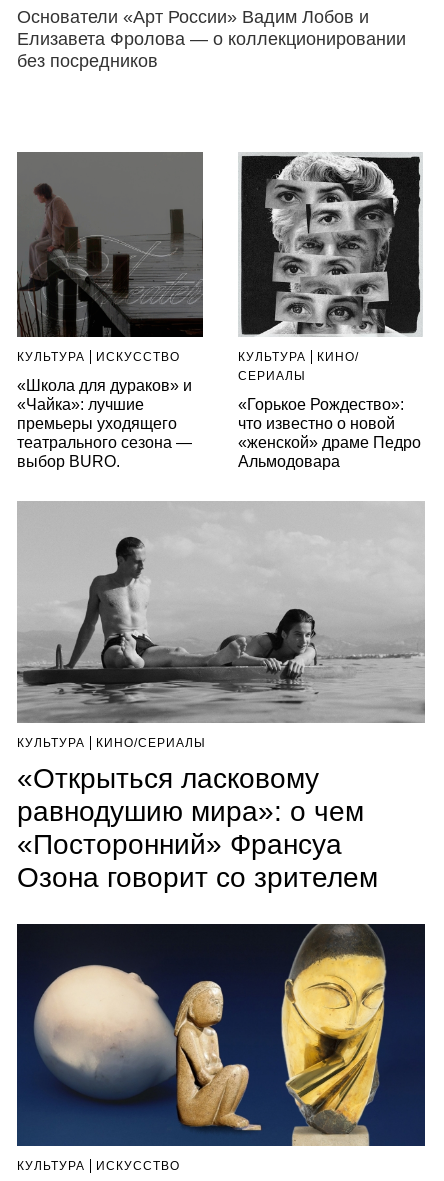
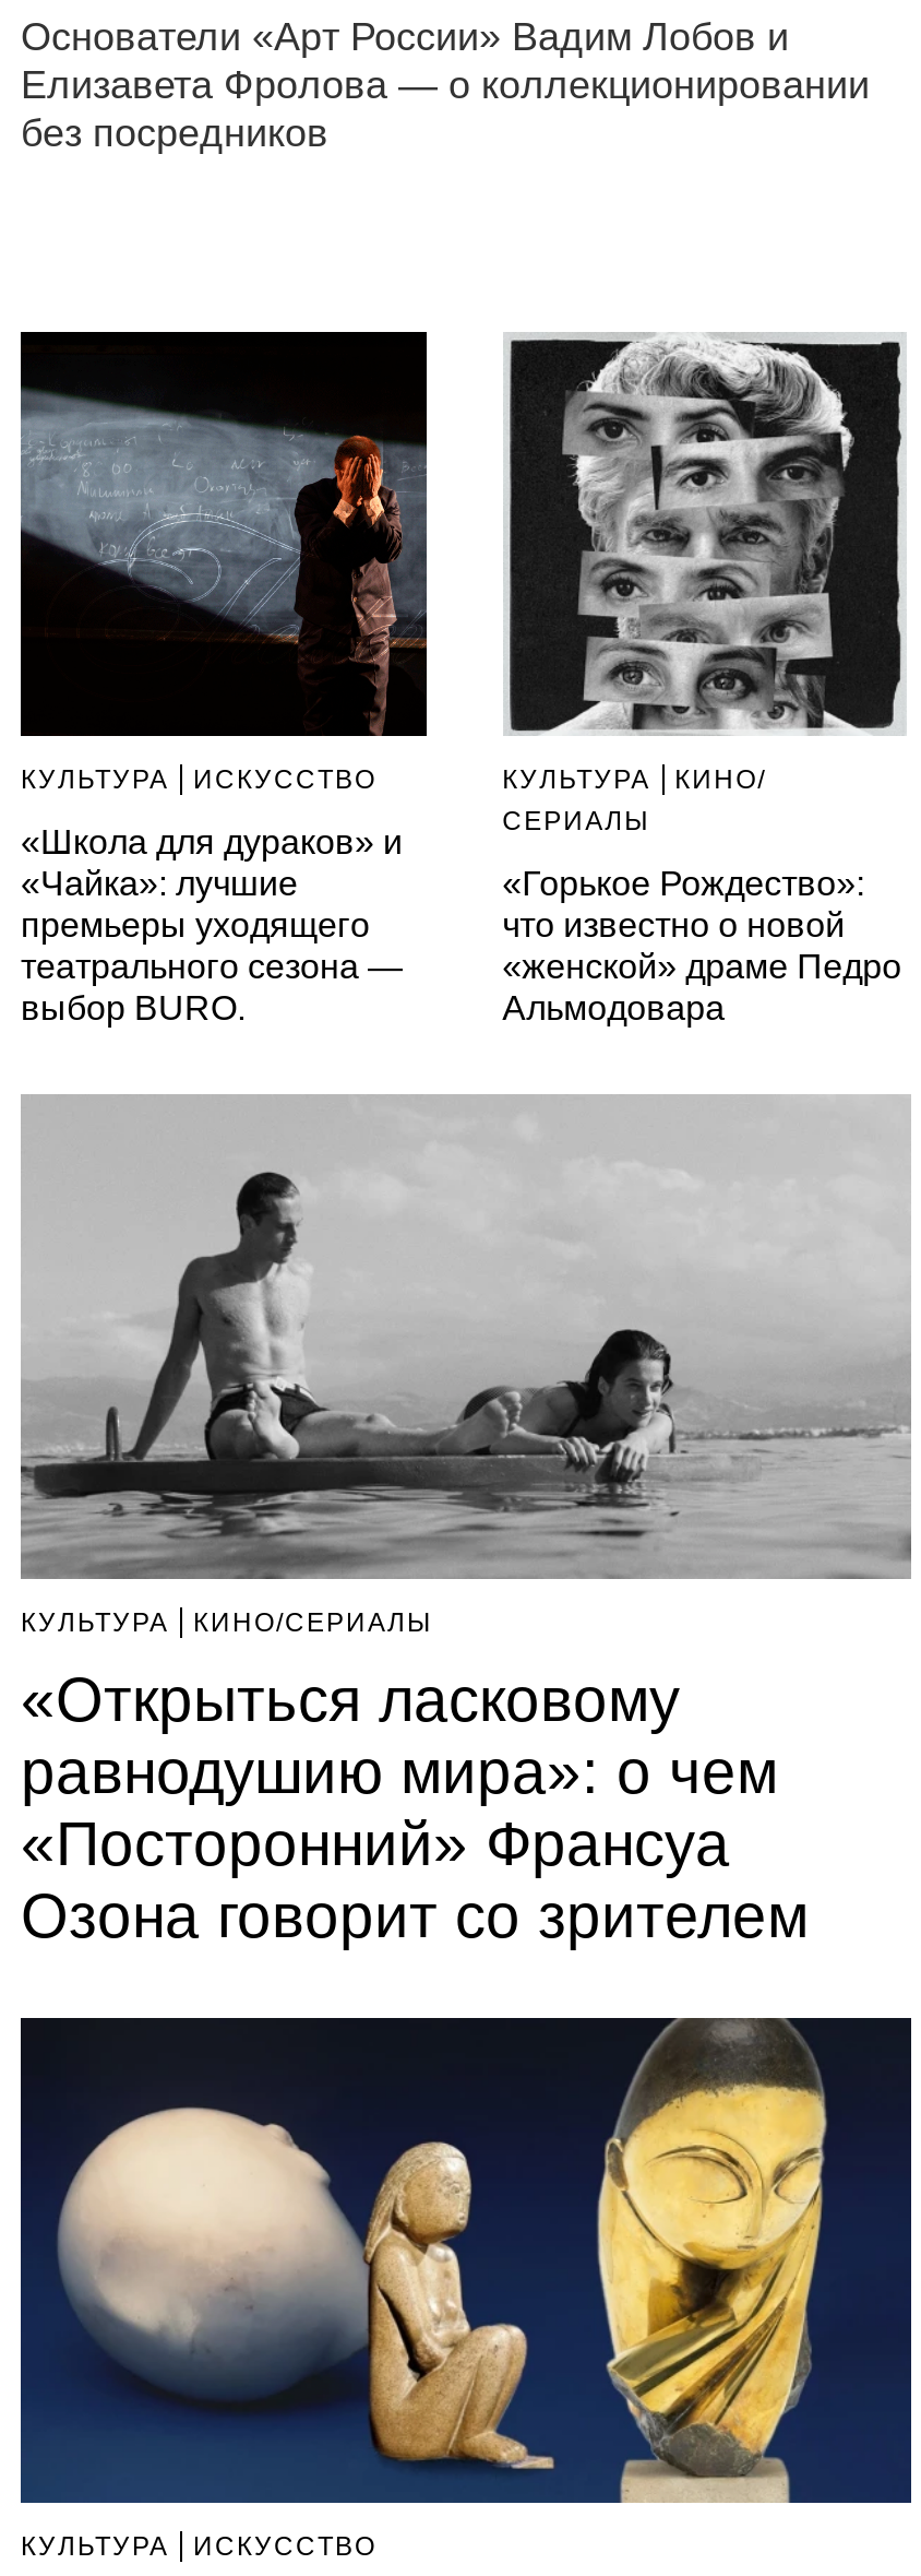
[16,151,204,337] [image] -> [21,332,427,736] [image]

